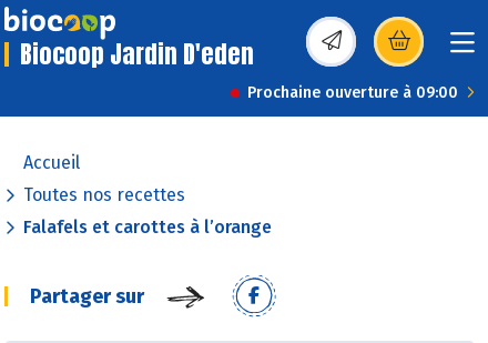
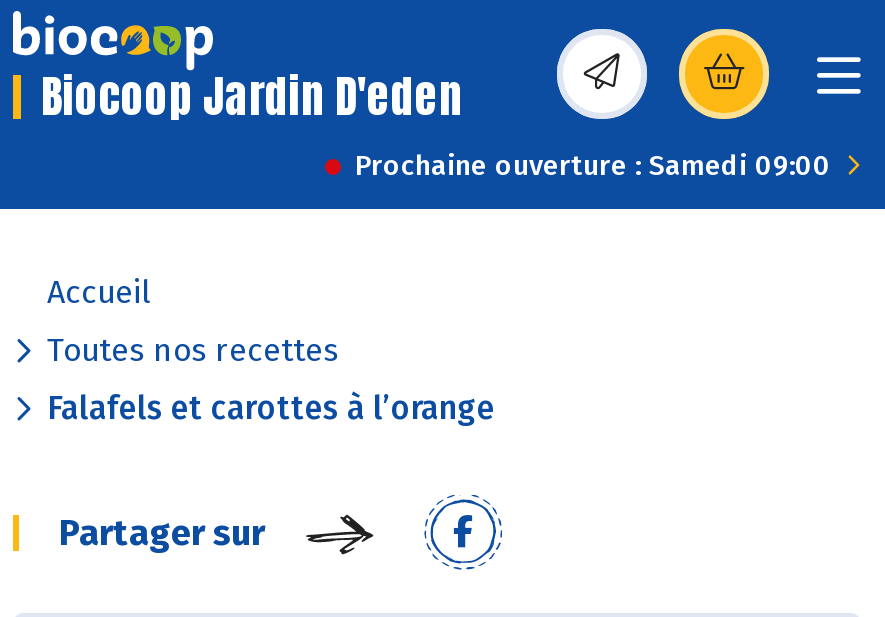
[247,83,458,102] Prochaine ouverture à 09:00 -> [355,149,831,183] Prochaine ouverture : Samedi 09:00

